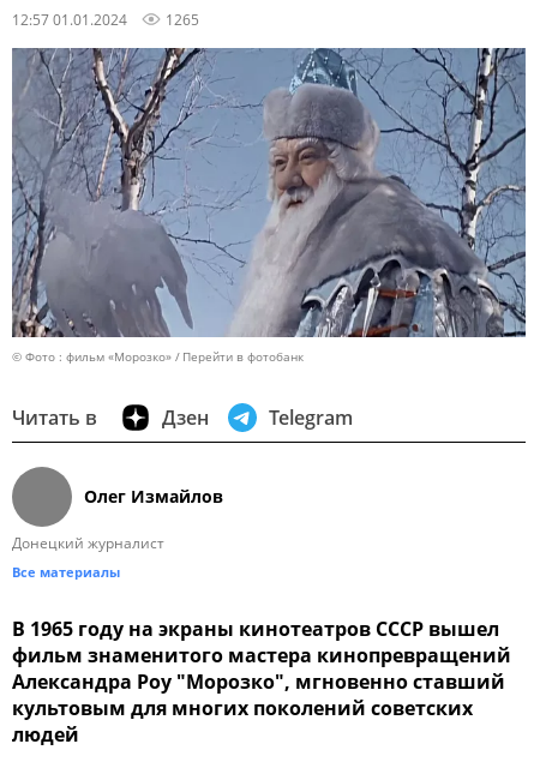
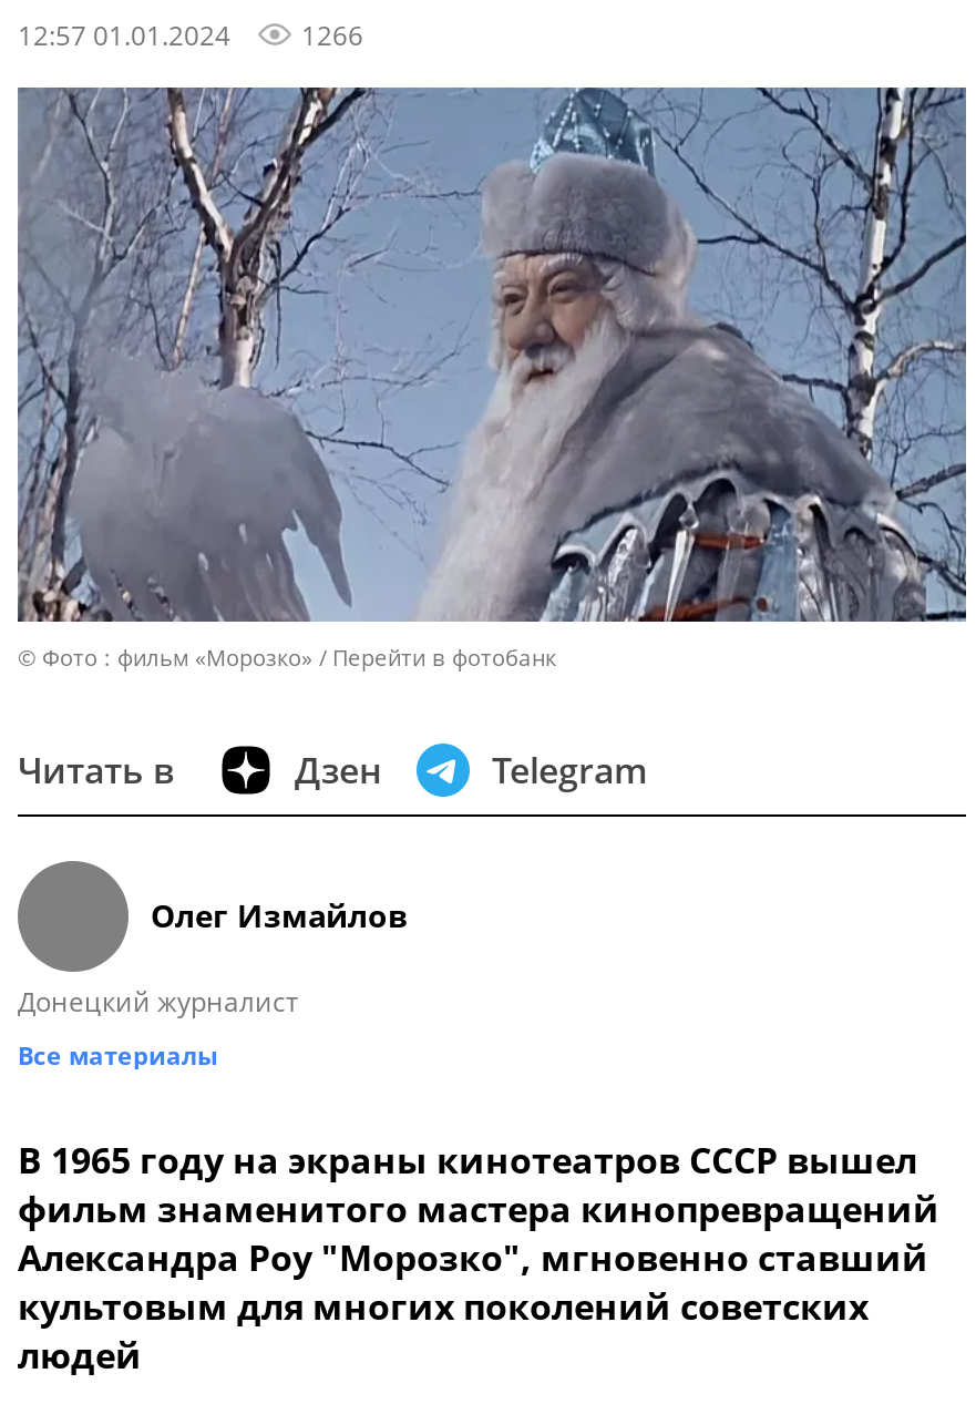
[12,10,199,29] 12:57 01.01.2024 1265 -> [18,17,363,52] 12:57 01.01.2024 1266

